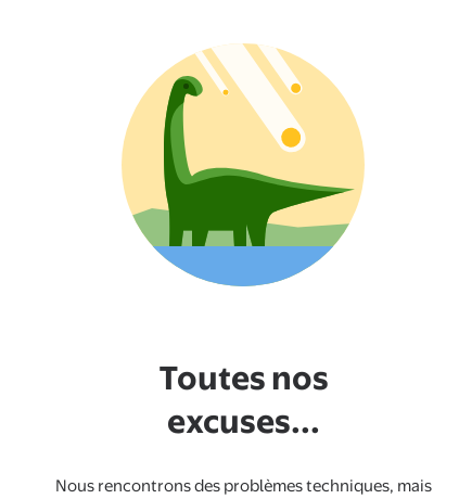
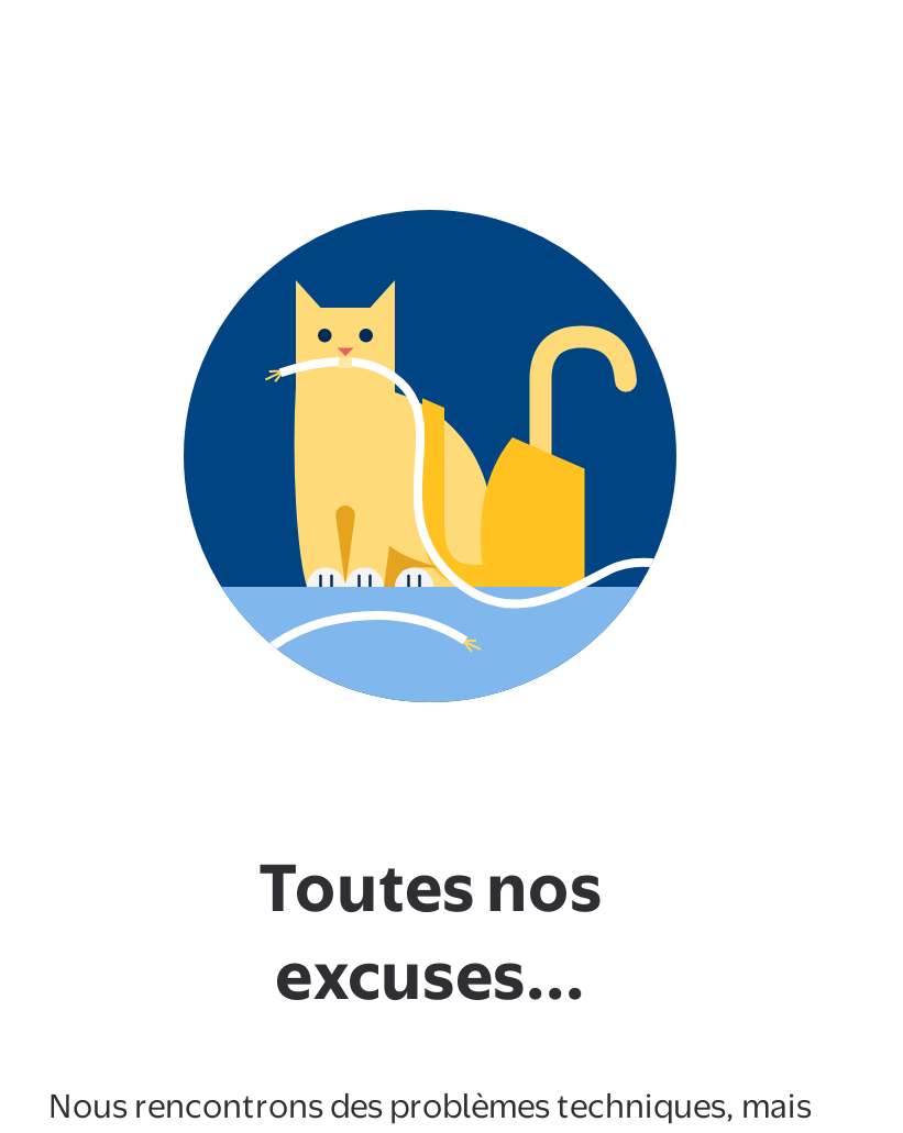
[122,43,365,261] [image] -> [181,208,679,654] [image]

